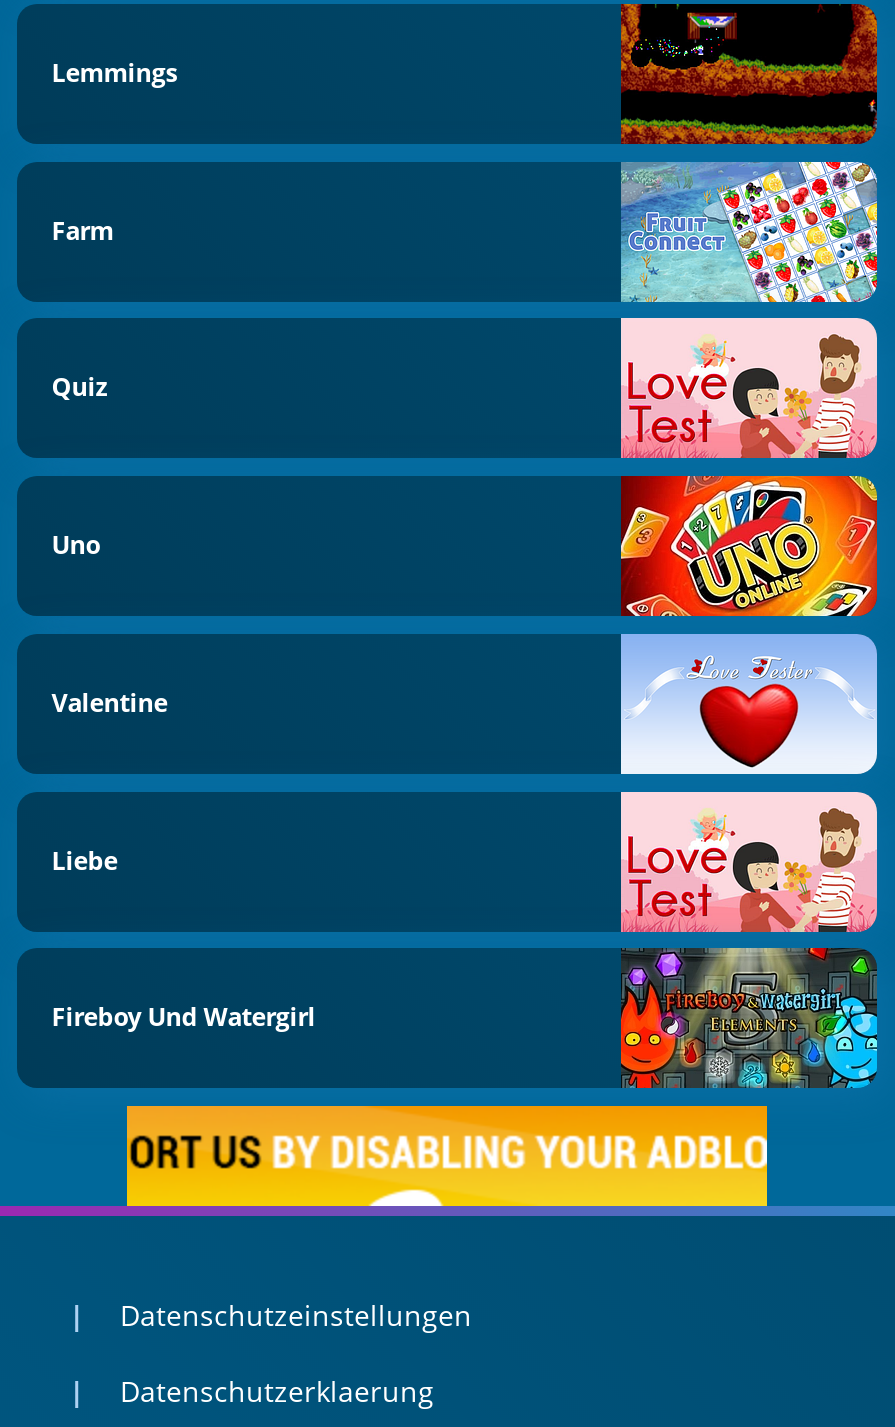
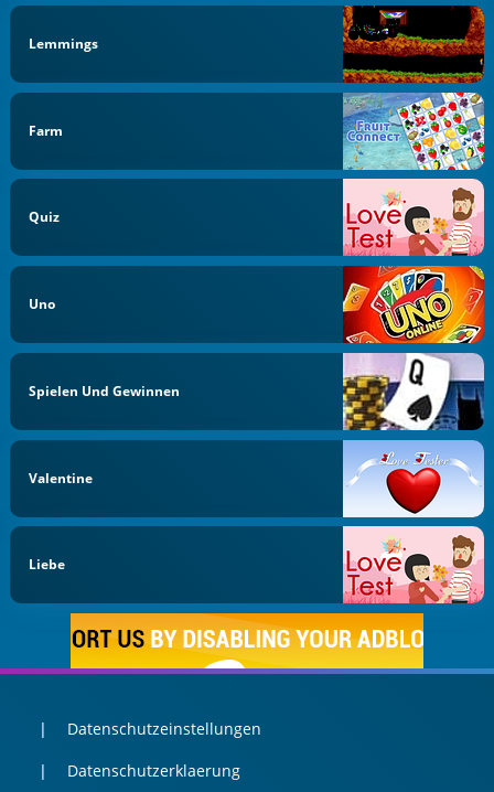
none -> [29,381,180,400] Spielen Und Gewinnen
none -> [342,352,484,431] [image]
moved [51,686,167,877] -> [29,468,93,574]: Valentine | Liebe
[619,946,879,1090] [image] -> none
[51,1000,315,1034] Fireboy Und Watergirl -> none

